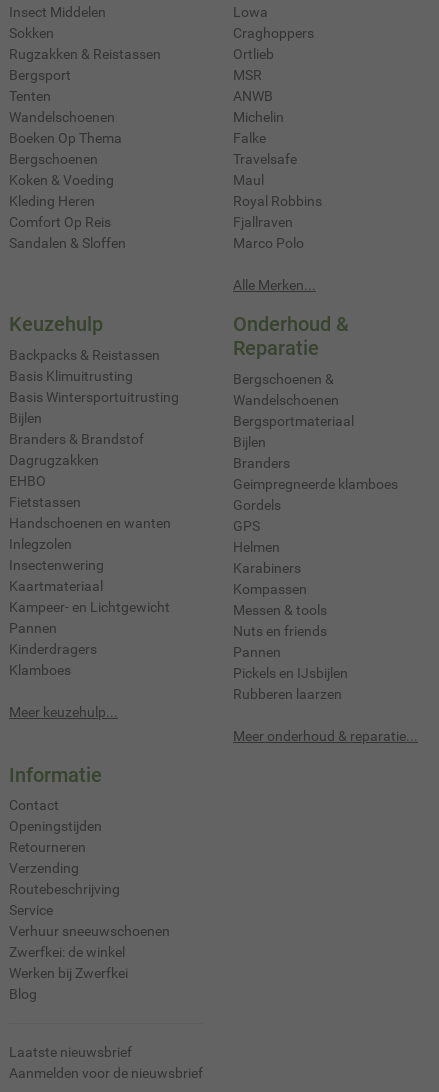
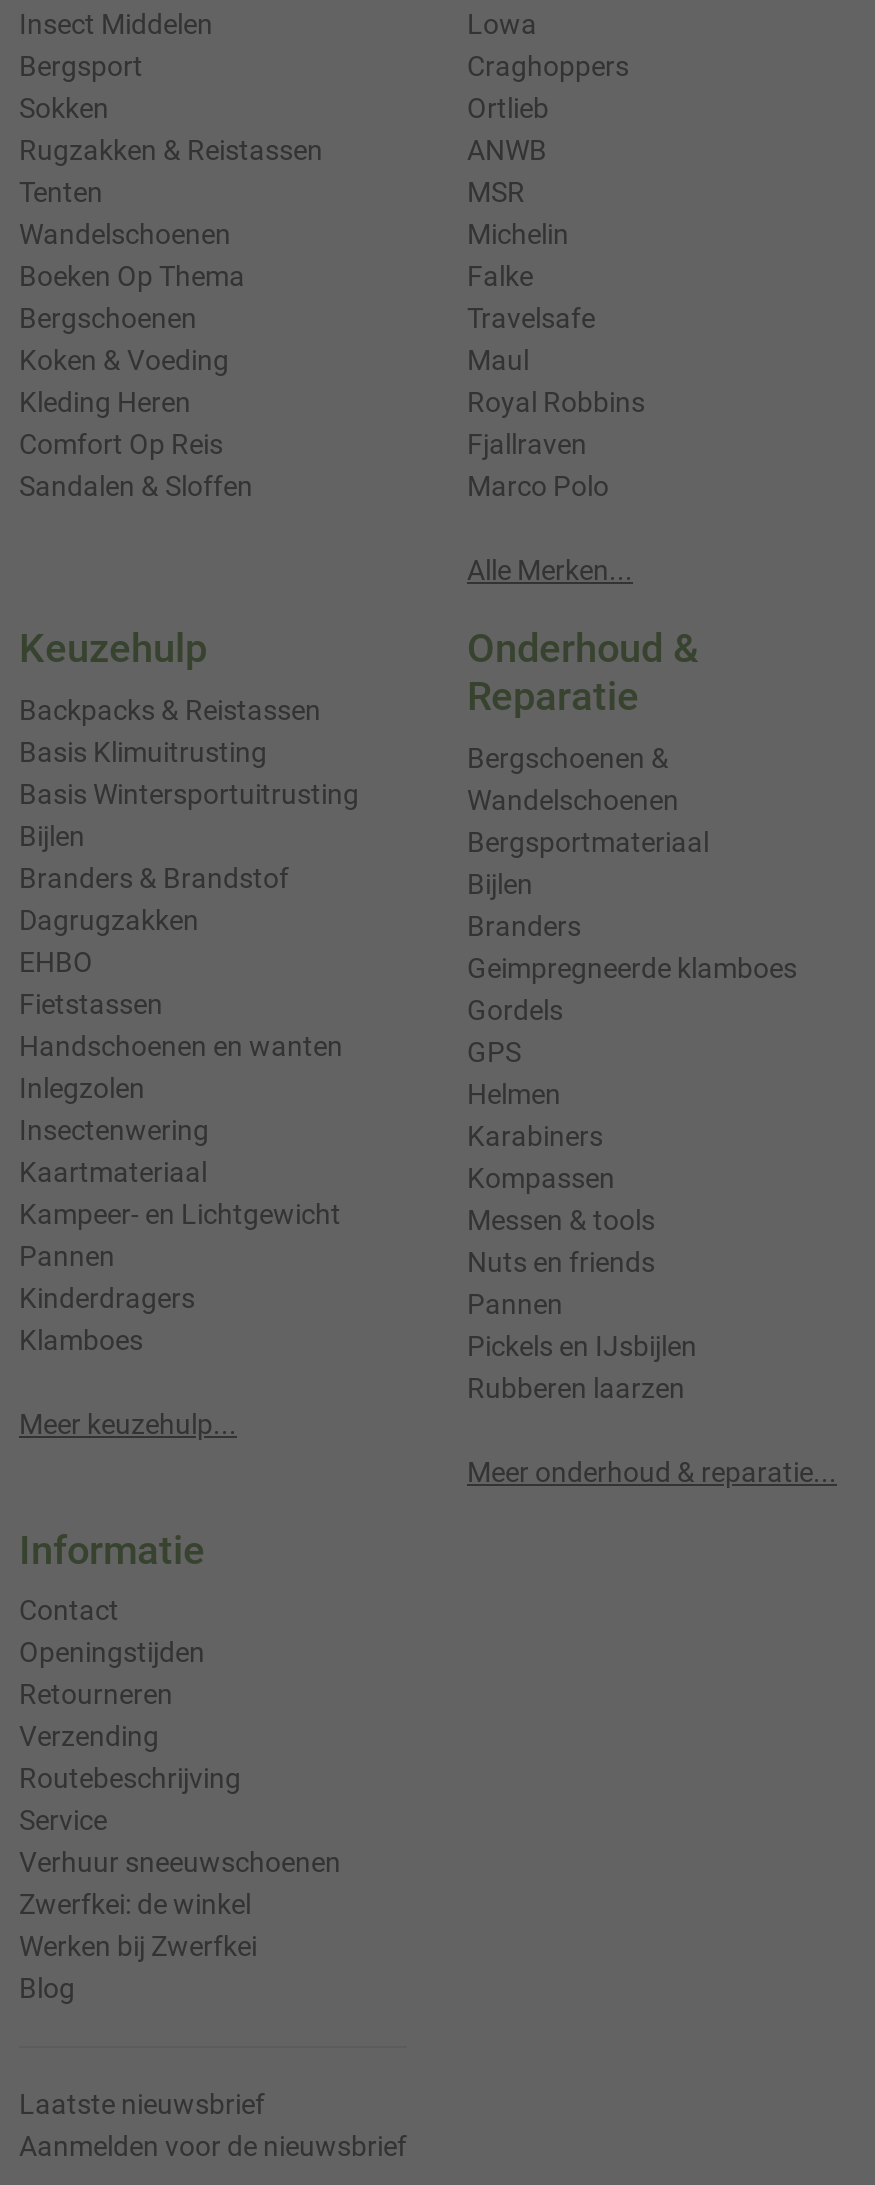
moved [9,25,161,62] -> [19,91,323,165]: Sokken | Rugzakken & Reistassen
moved [9,67,71,83] -> [19,49,143,81]: Bergsport
moved [233,67,262,83] -> [467,175,525,207]: MSR
moved [233,88,273,104] -> [467,133,547,165]: ANWB

